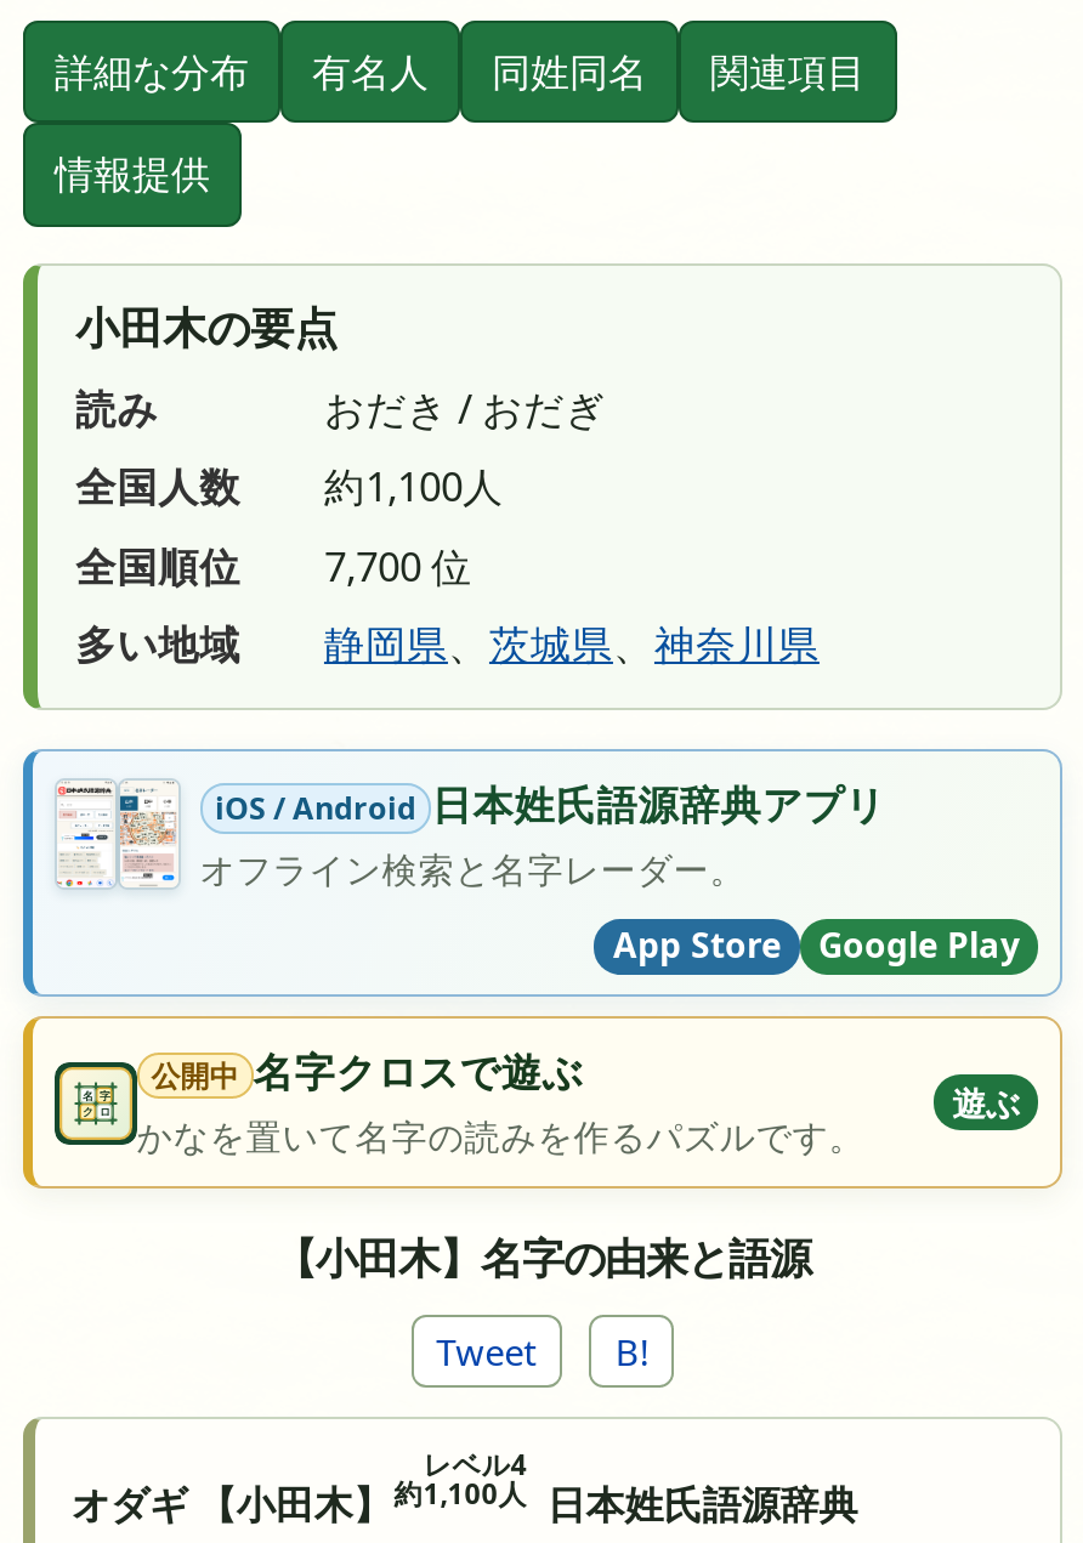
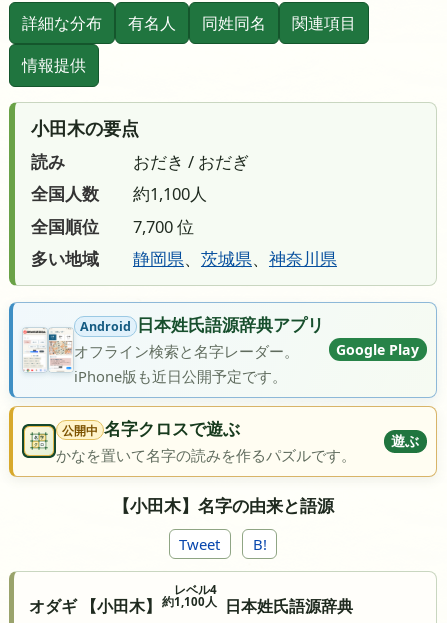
[55,775,886,907] [image] | iOS / Android 日本姓氏語源辞典アプリ -> [23,313,324,372] [image] | Android 日本姓氏語源辞典アプリ
[613,922,781,969] App Store -> [74,366,287,386] iPhone版も近日公開予定です。
moved [818,922,1020,969] -> [336,340,419,359]: Google Play

